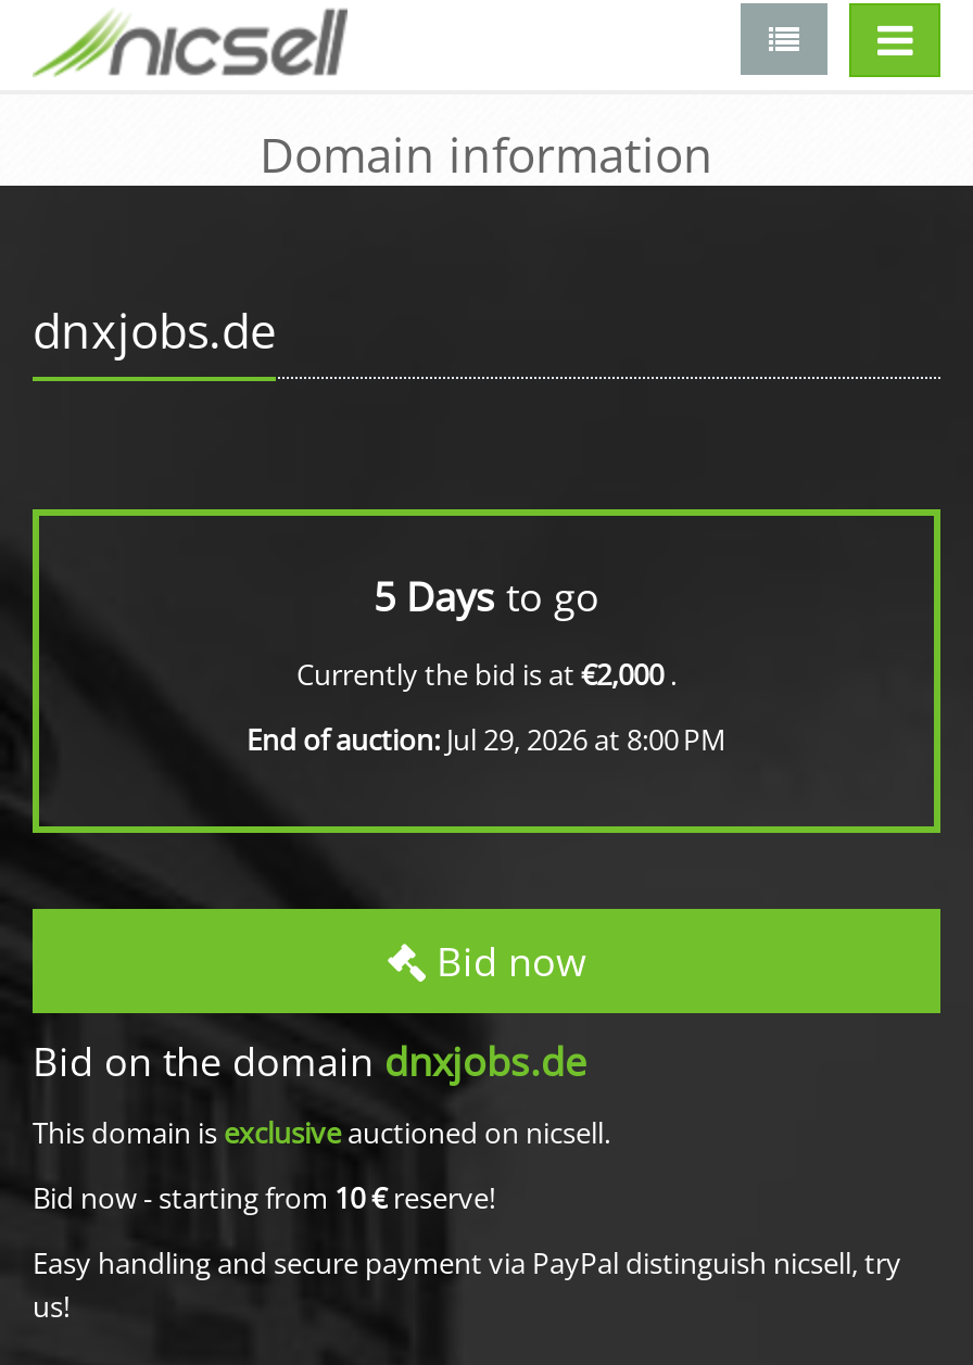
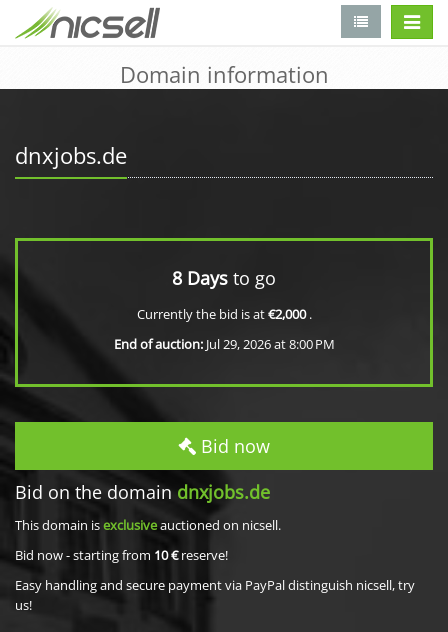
[374,570,599,622] 5 Days to go -> [172,266,276,290] 8 Days to go

